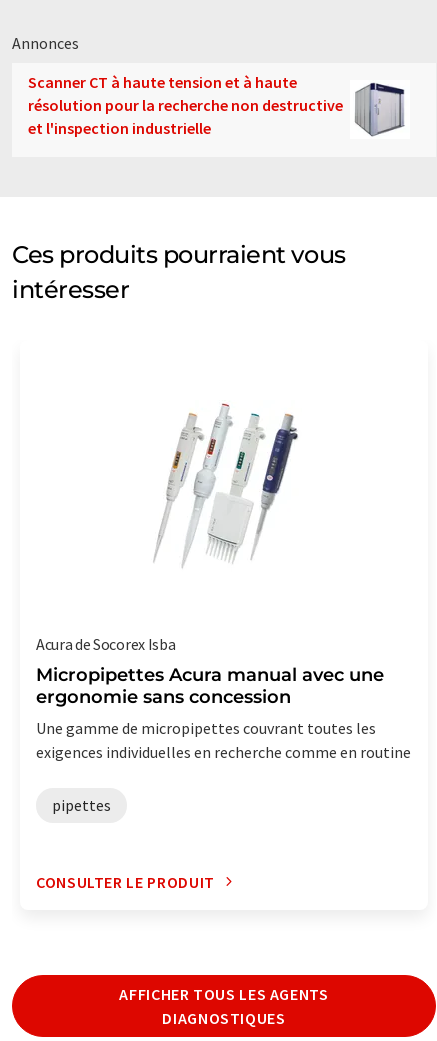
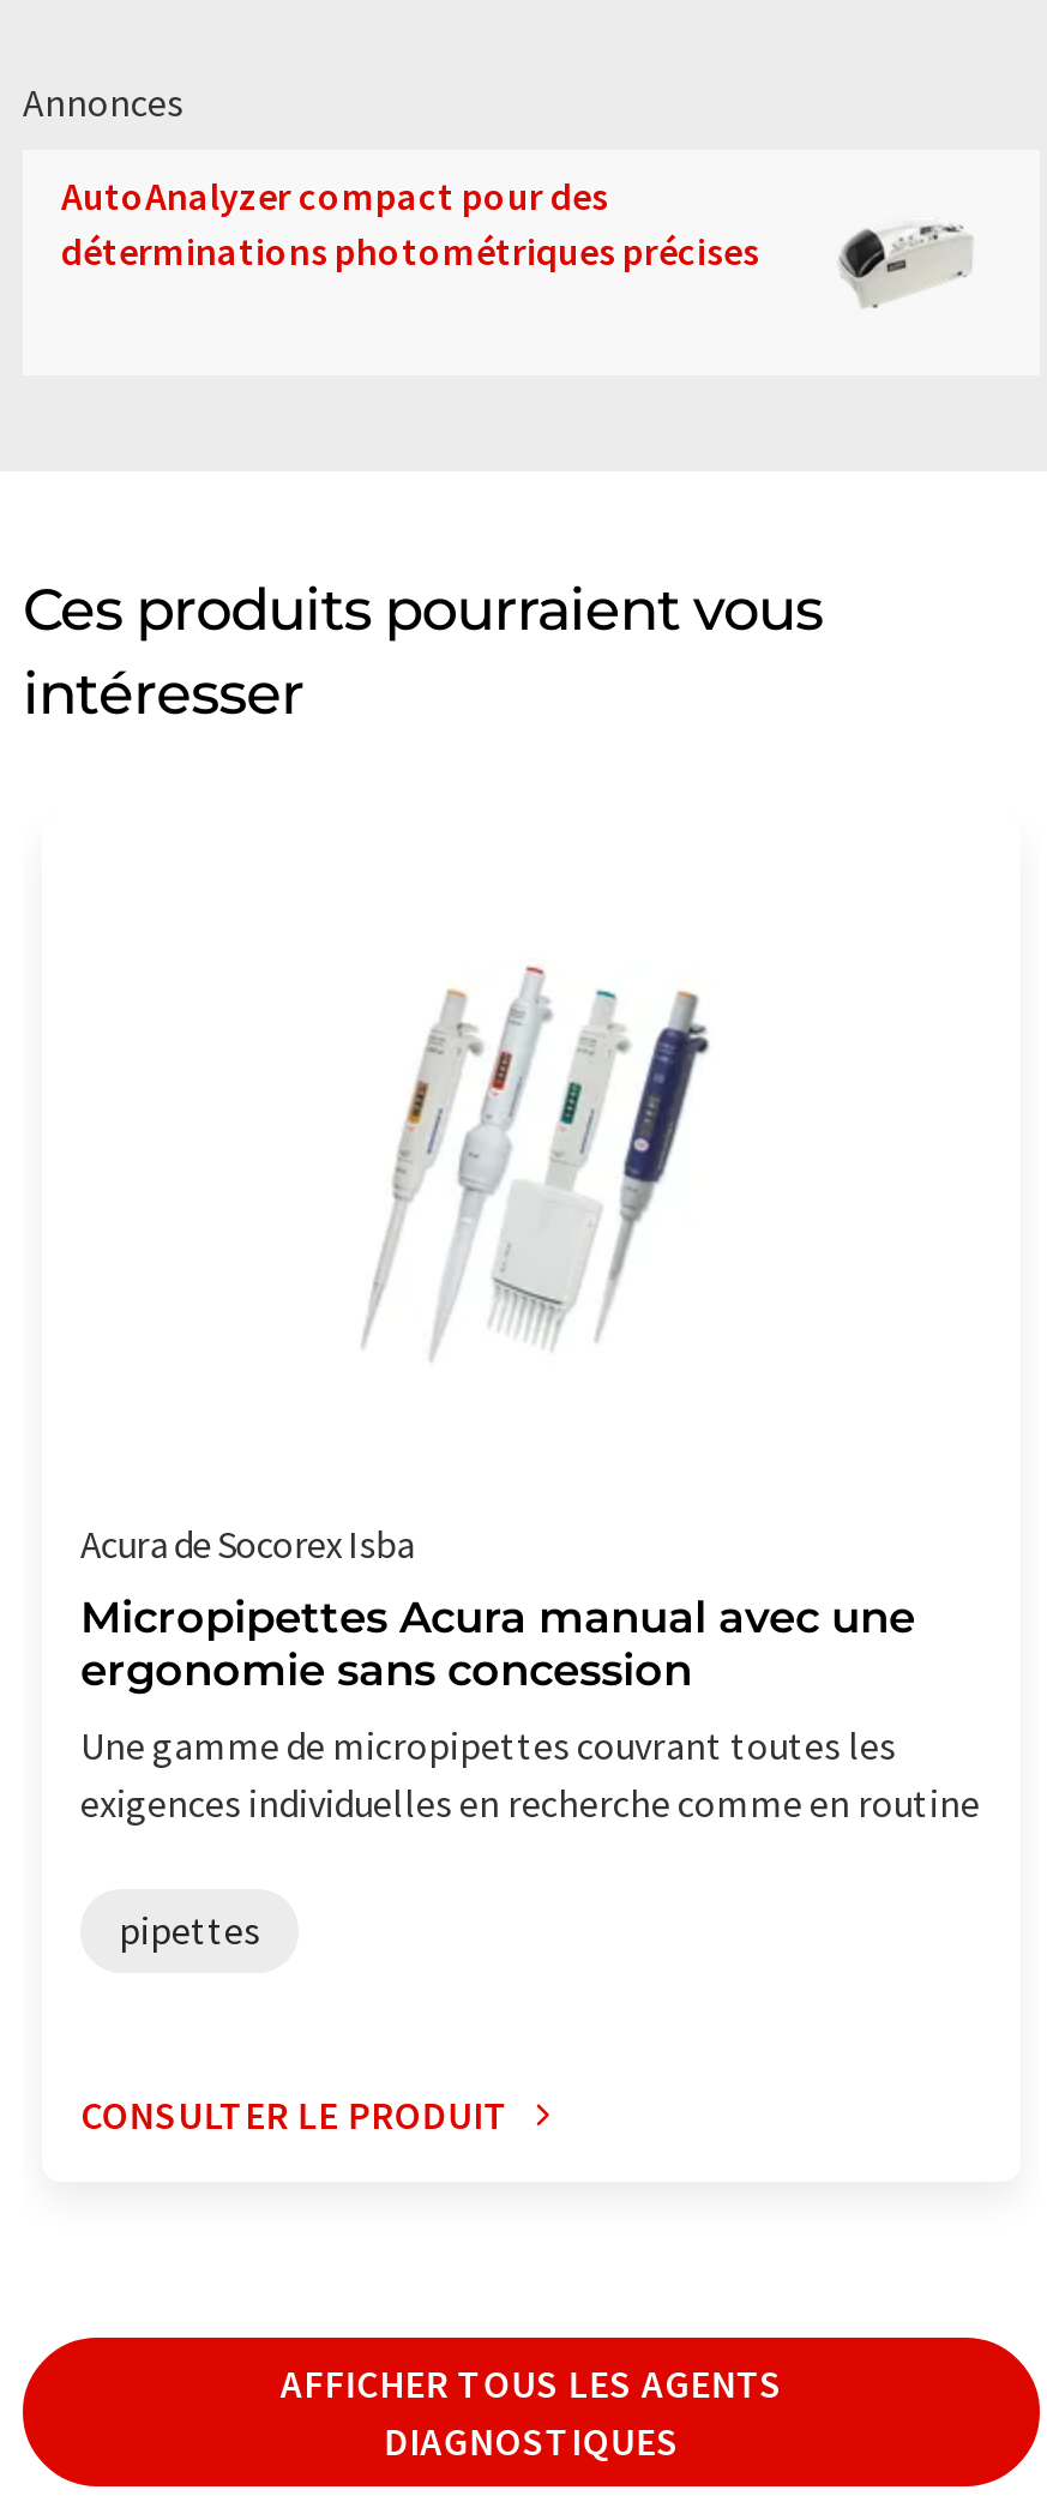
[28,72,407,138] [image] | Scanner CT à haute tension et à haute | résolution pour la recherche non destructive | et l'inspection industrielle -> [61,171,973,325] [image] | AutoAnalyzer compact pour des | déterminations photométriques précises

